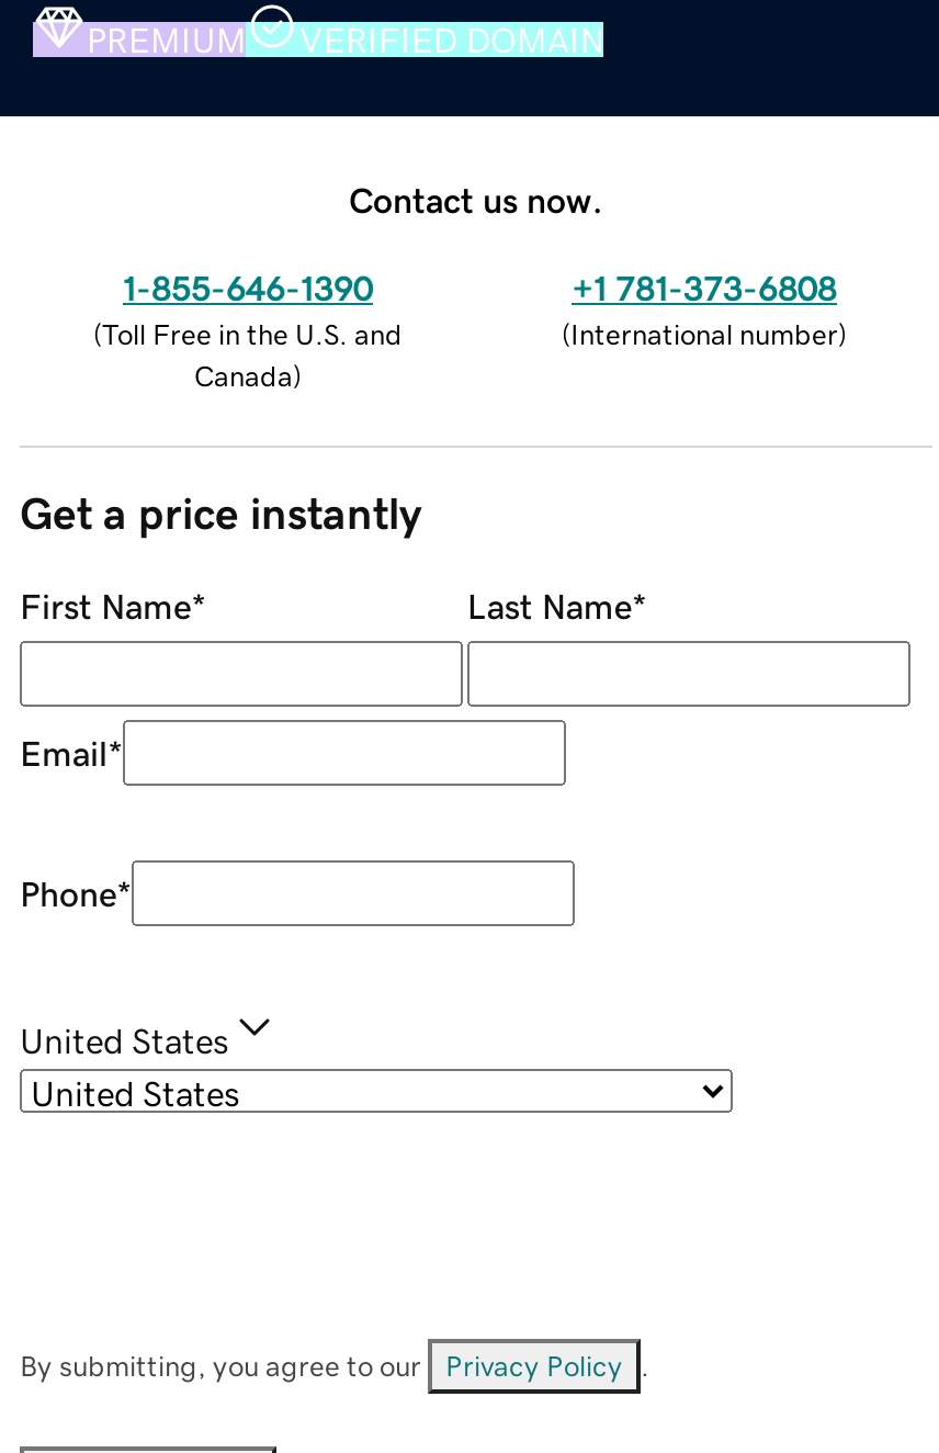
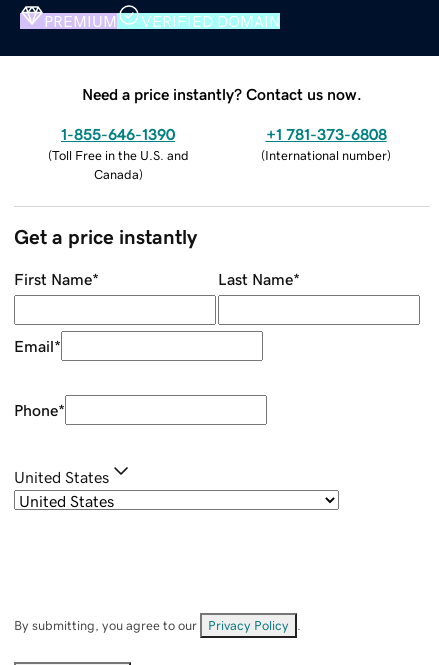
[349,181,603,216] Contact us now. -> [82,86,362,102] Need a price instantly? Contact us now.

